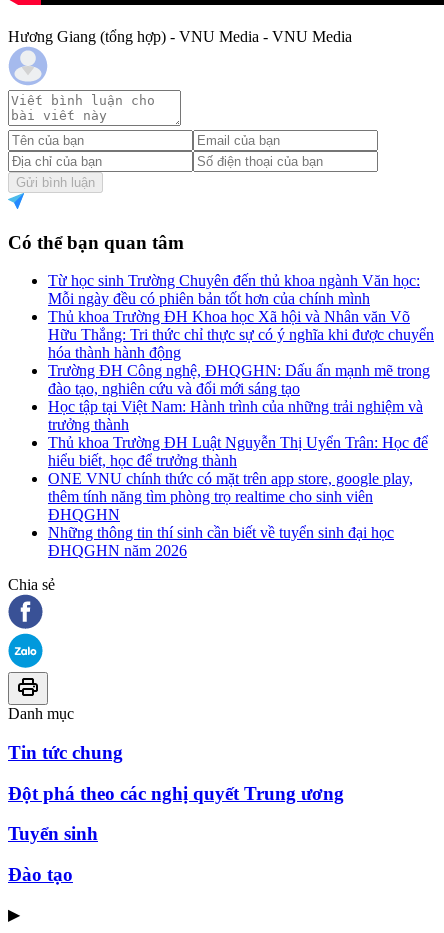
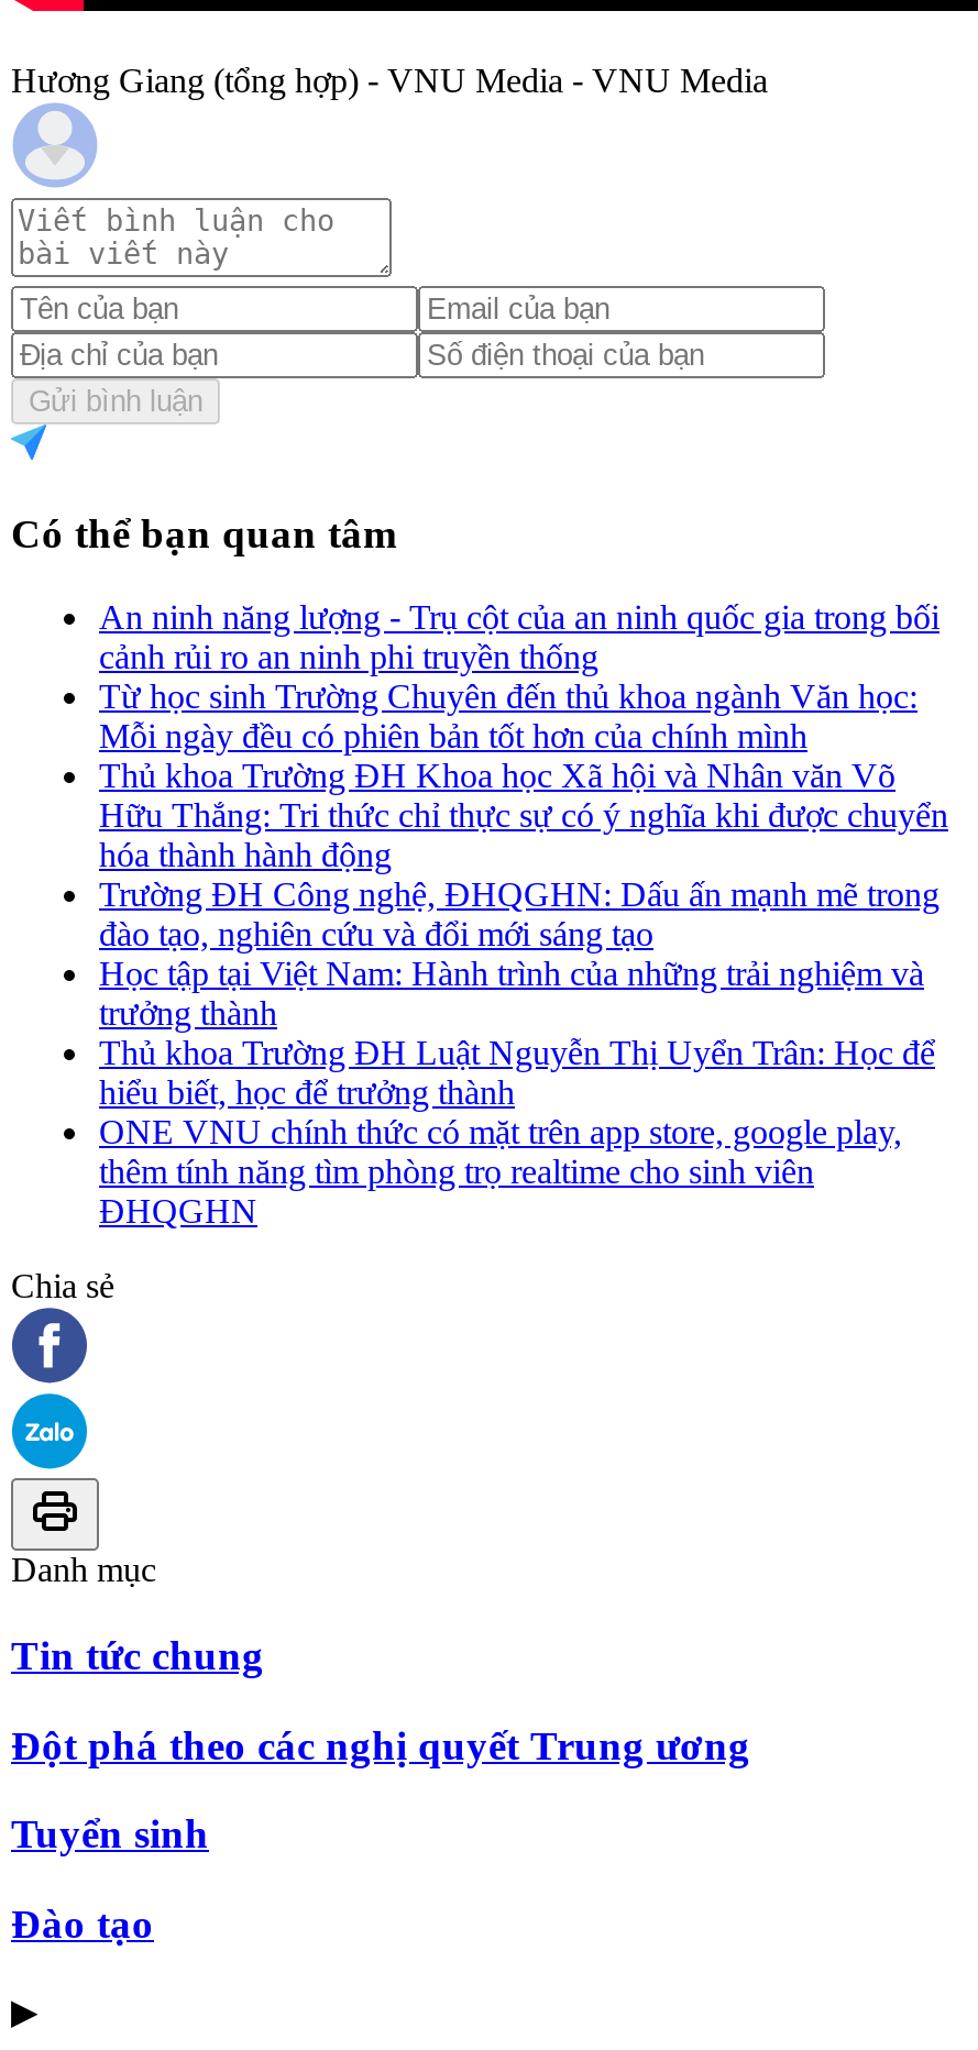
none -> [99,599,939,676] An ninh năng lượng - Trụ cột của an ninh quốc gia trong bối | cảnh rủi ro an ninh phi truyền thống
moved [48,272,434,523] -> [99,678,948,1230]: Từ học sinh Trường Chuyên đến thủ khoa ngành Văn học: | Mỗi ngày đều có phiên bản tốt hơn của chính mình | Thủ khoa Trường ĐH Khoa học Xã hội và Nhân văn Võ | ... | thêm tính năng tìm phòng trọ realtime cho sinh viên | ĐHQGHN
[48,524,394,559] Những thông tin thí sinh cần biết về tuyển sinh đại học | ĐHQGHN năm 2026 -> none

